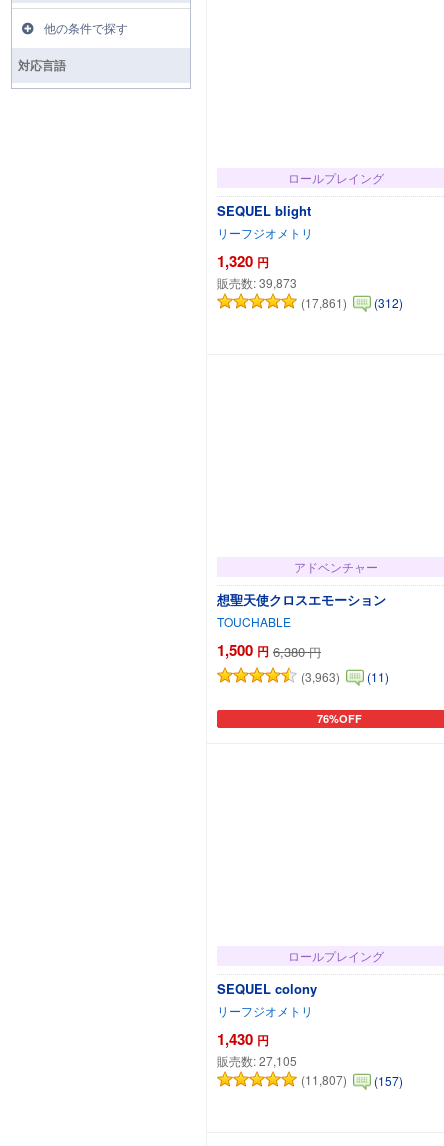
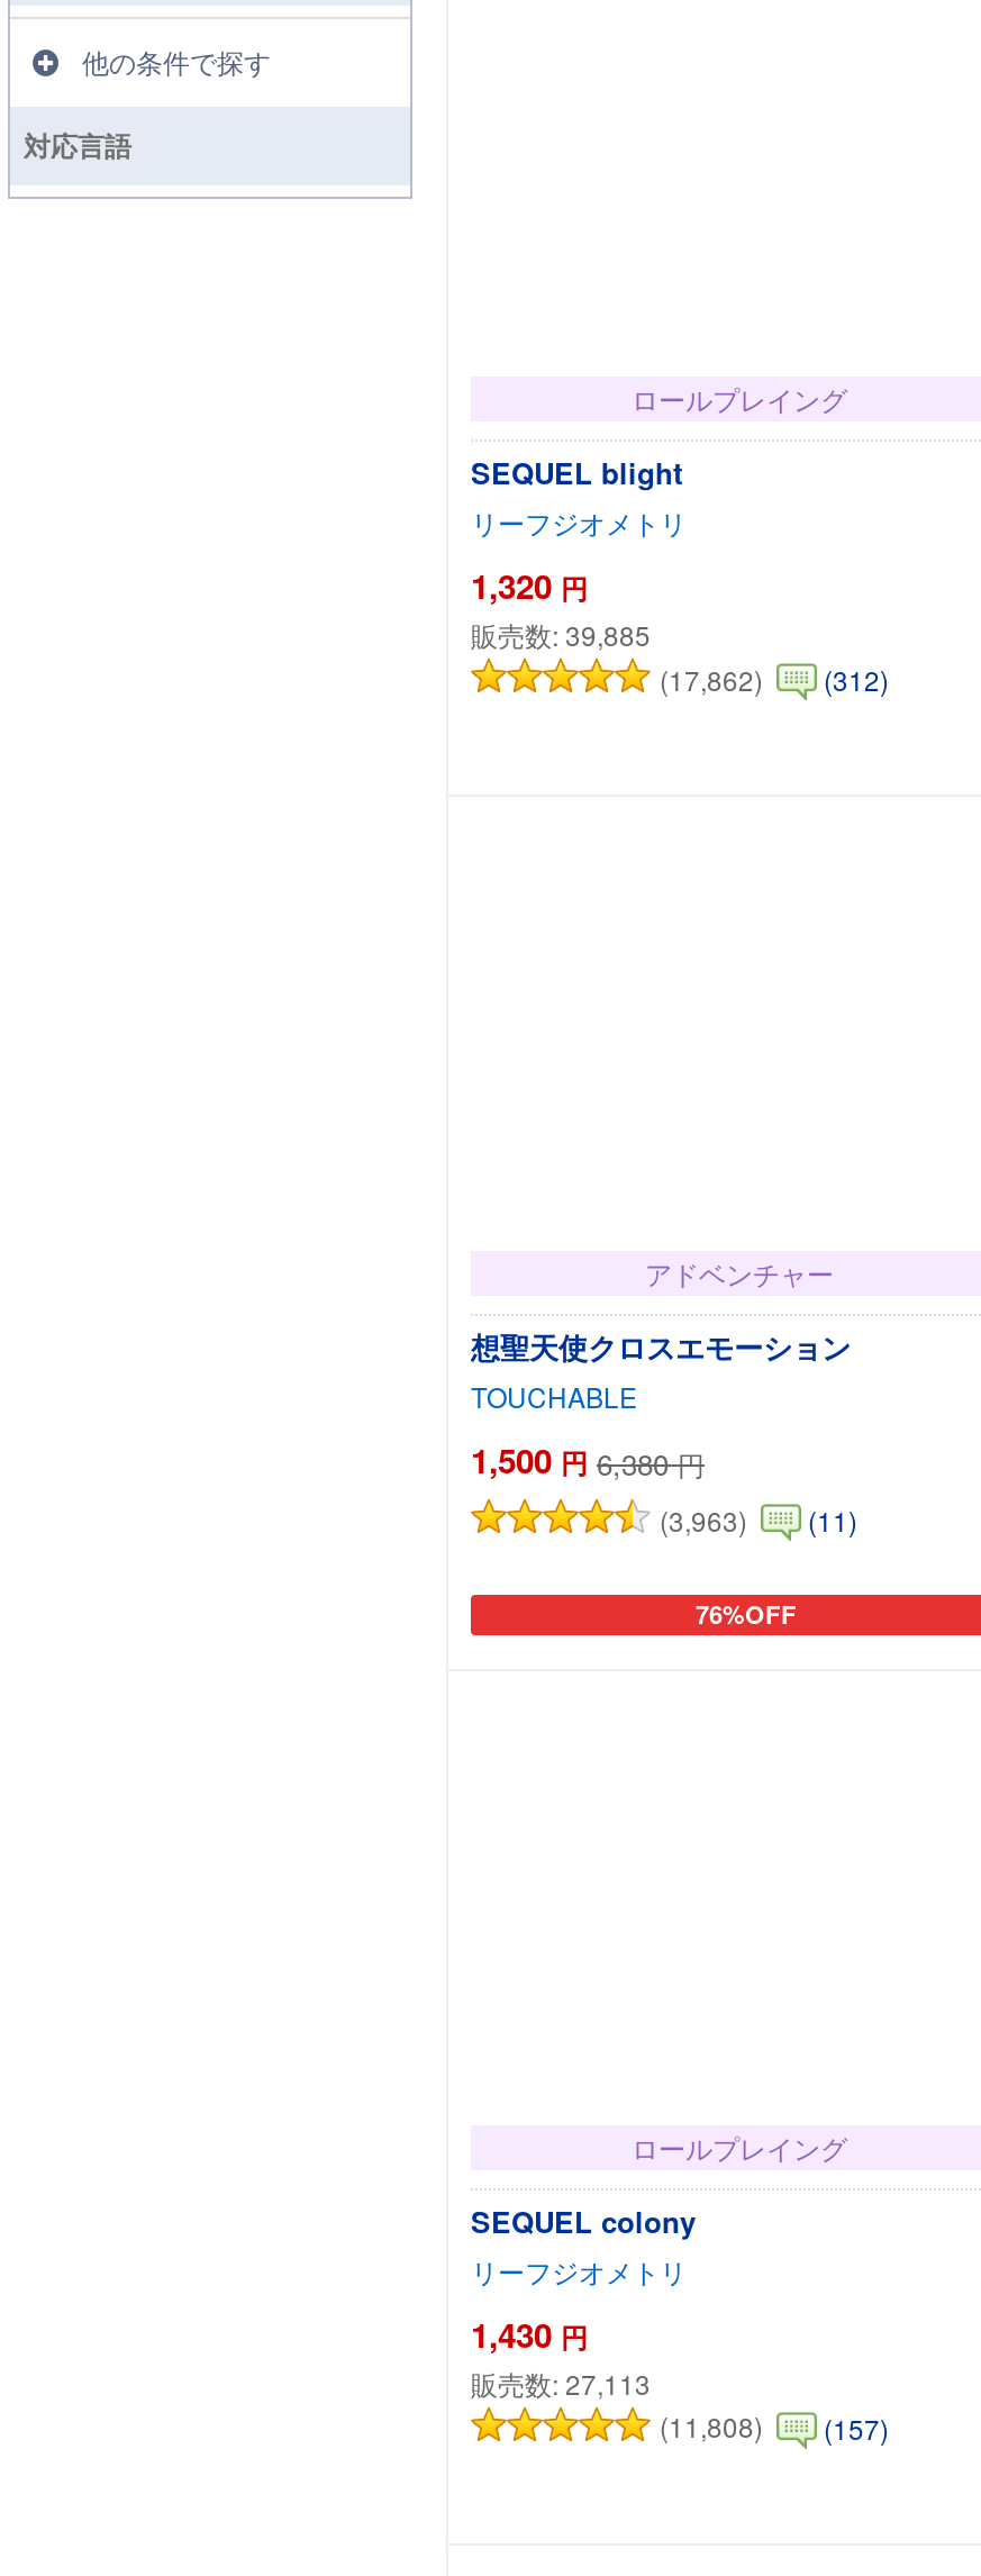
[217,274,297,291] 販売数: 39,873 -> [471,616,651,654] 販売数: 39,885
[301,294,403,311] (17,861) (312) -> [660,660,889,699] (17,862) (312)
[217,1052,297,1069] 販売数: 27,105 -> [471,2363,651,2402] 販売数: 27,113
[301,1071,403,1089] (11,807) (157) -> [660,2407,889,2447] (11,808) (157)

